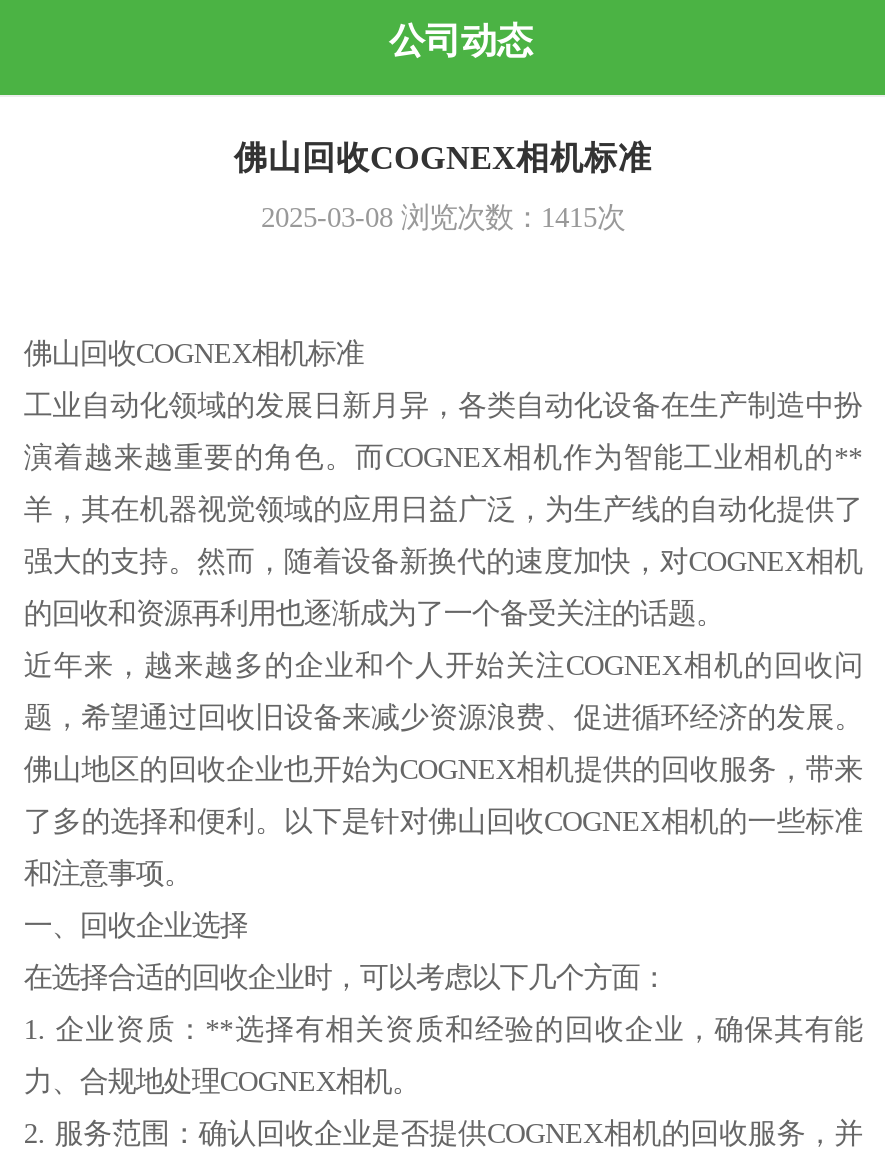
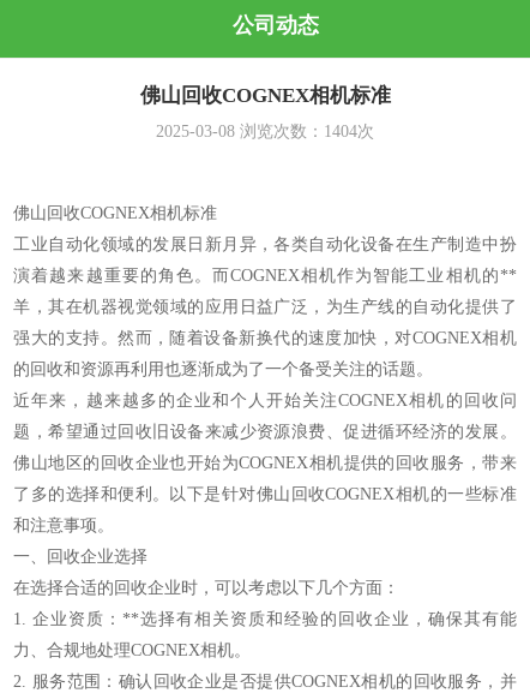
[261,200,625,232] 2025-03-08浏览次数：1415次 -> [156,121,374,140] 2025-03-08浏览次数：1404次

